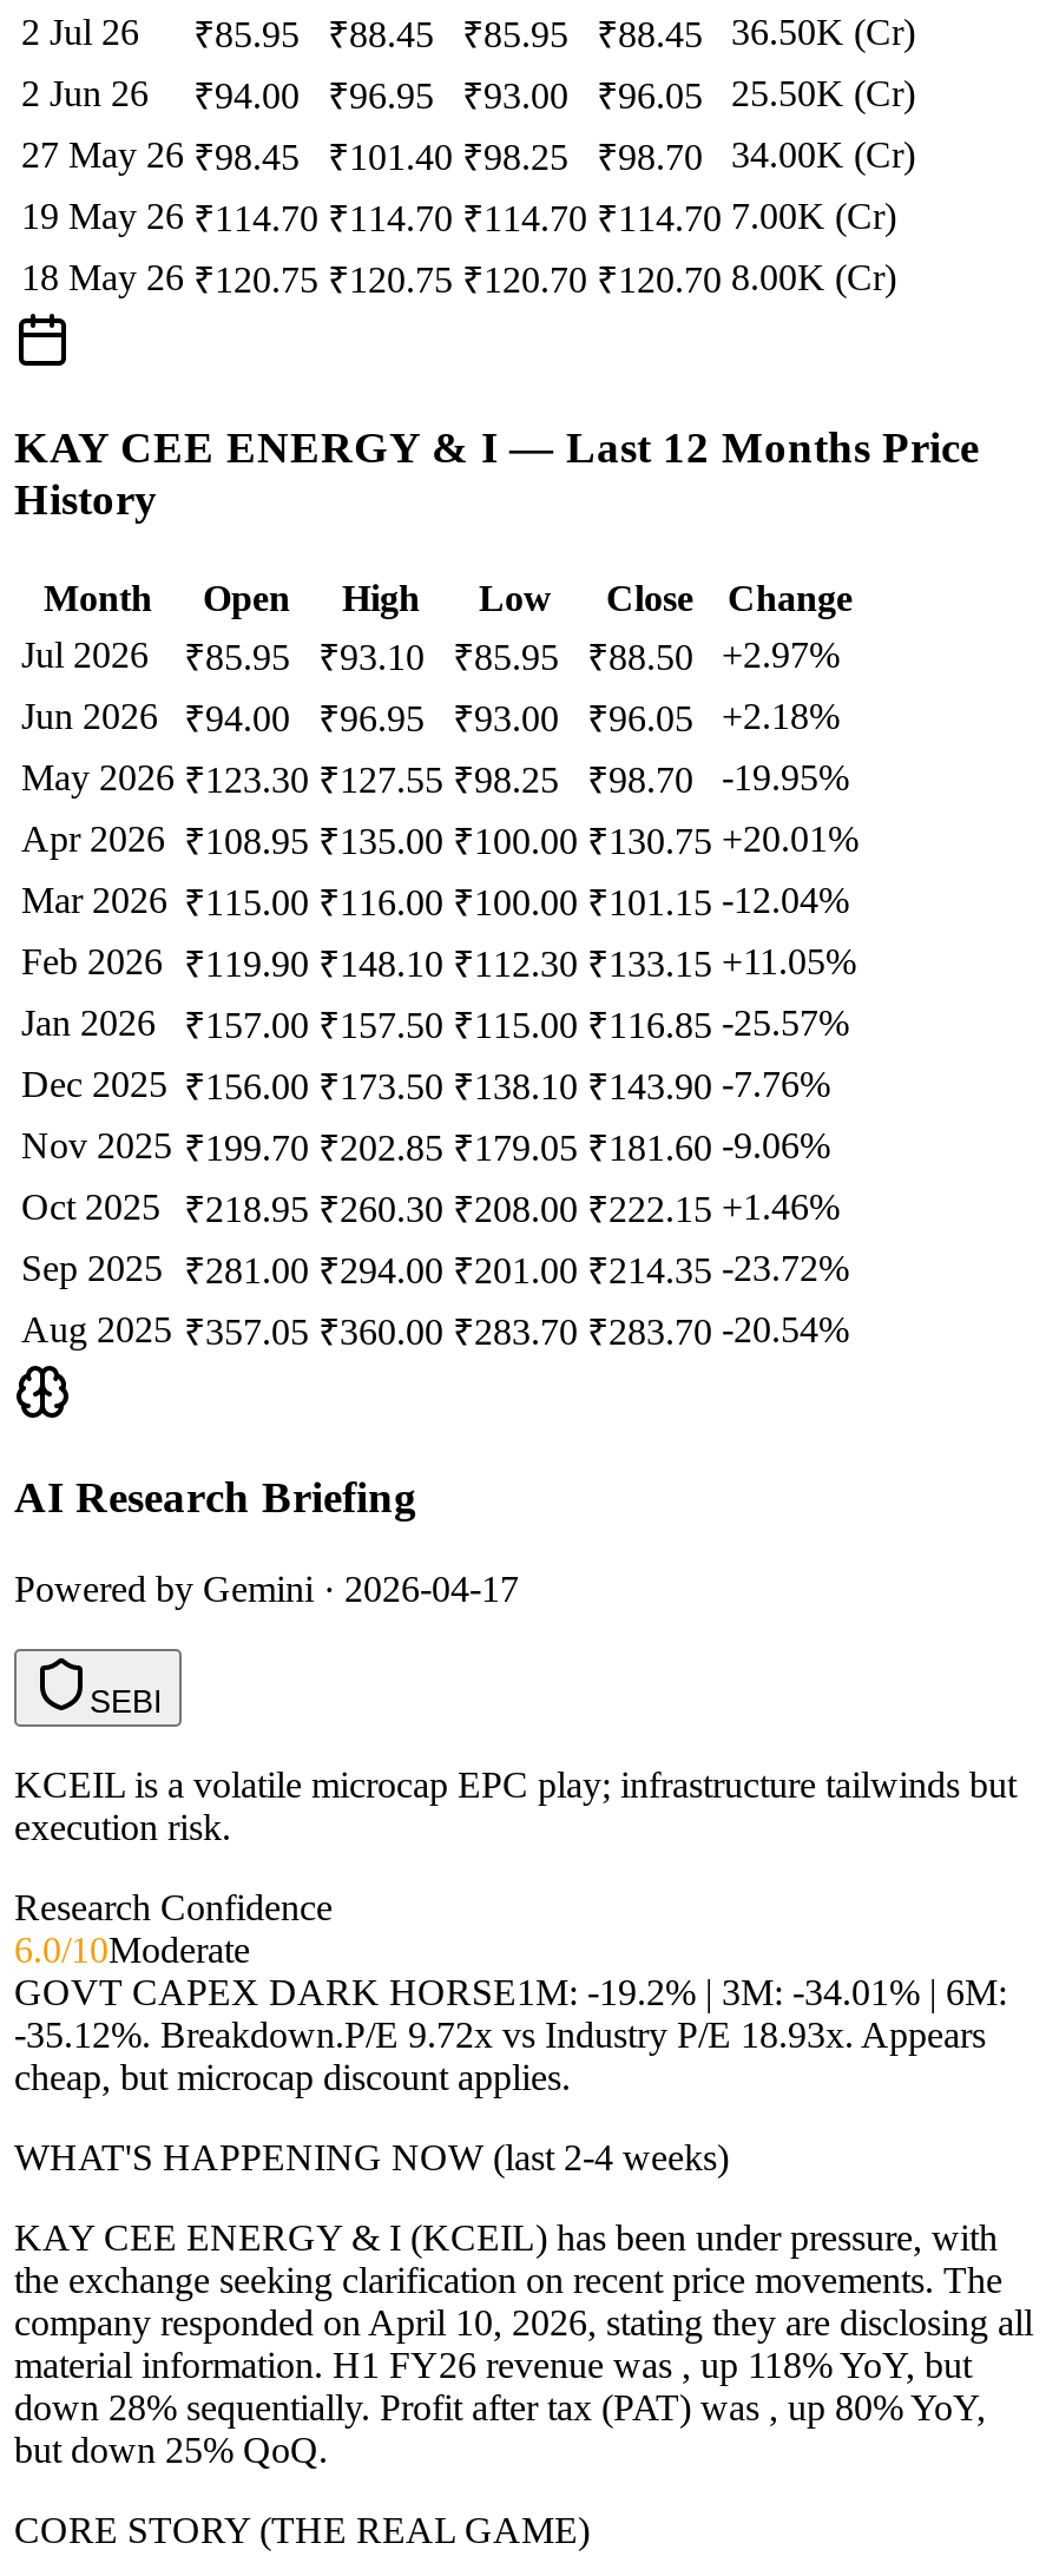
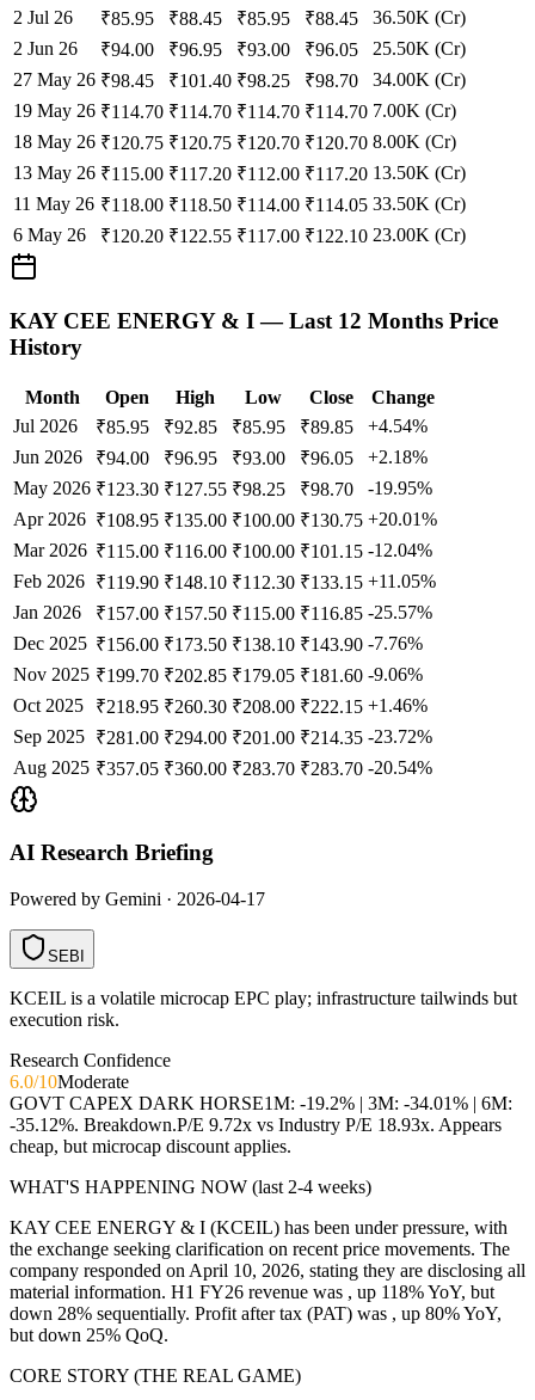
none -> [13,163,466,246] 13 May 26 ₹115.00 ₹117.20 ₹112.00 ₹117.20 13.50K (Cr) | 11 May 26 ₹118.00 ₹118.50 ₹114.00 ₹114.05 33.50K (Cr) | 6 May 26 | ₹120.20 ₹122.55 ₹117.00 ₹122.10 23.00K (Cr)
[318,636,425,676] ₹93.10 -> [164,416,217,437] ₹92.85
[587,636,693,676] ₹88.50 -> [300,416,353,437] ₹89.85
[722,633,840,673] +2.97% -> [368,415,428,435] +4.54%

